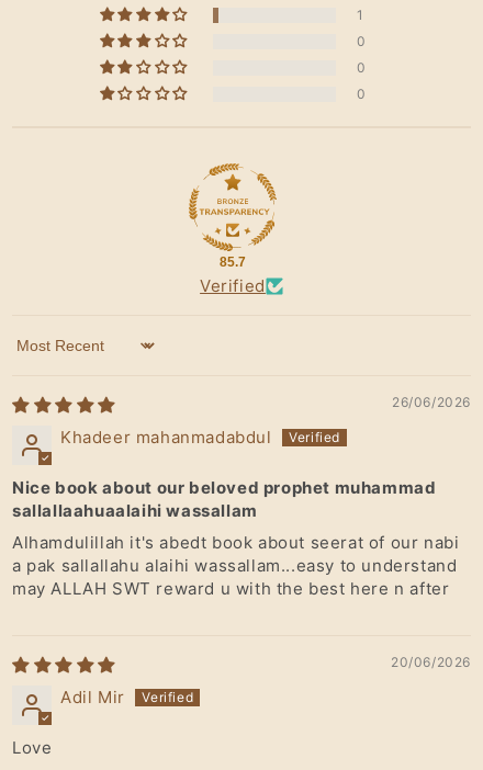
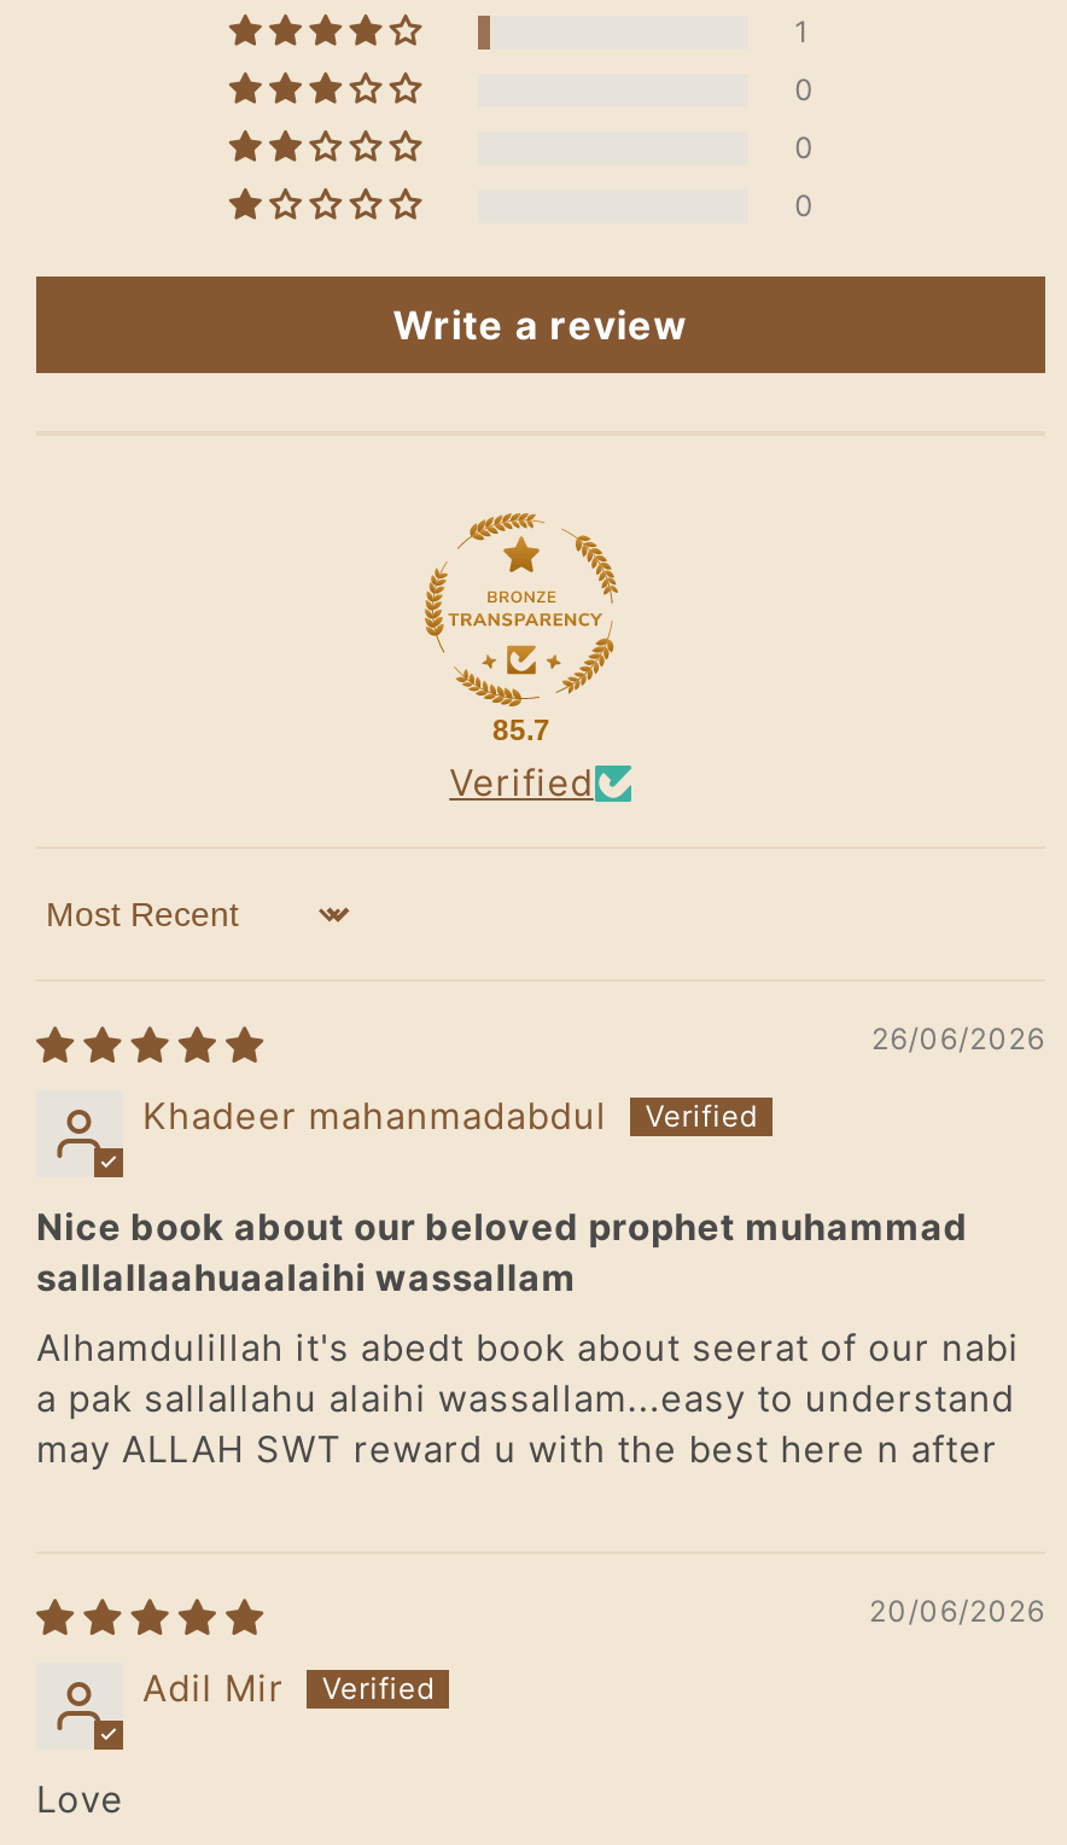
none -> [393,301,688,349] Write a review

